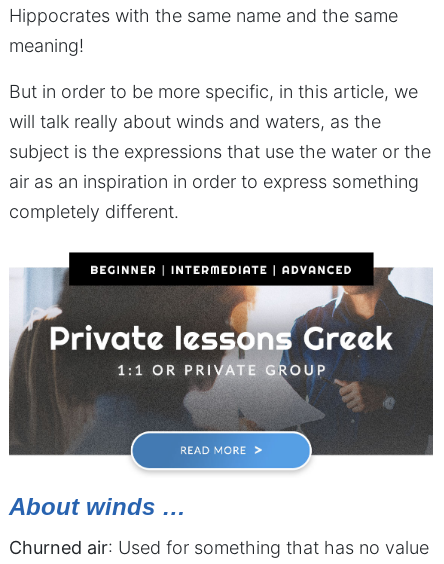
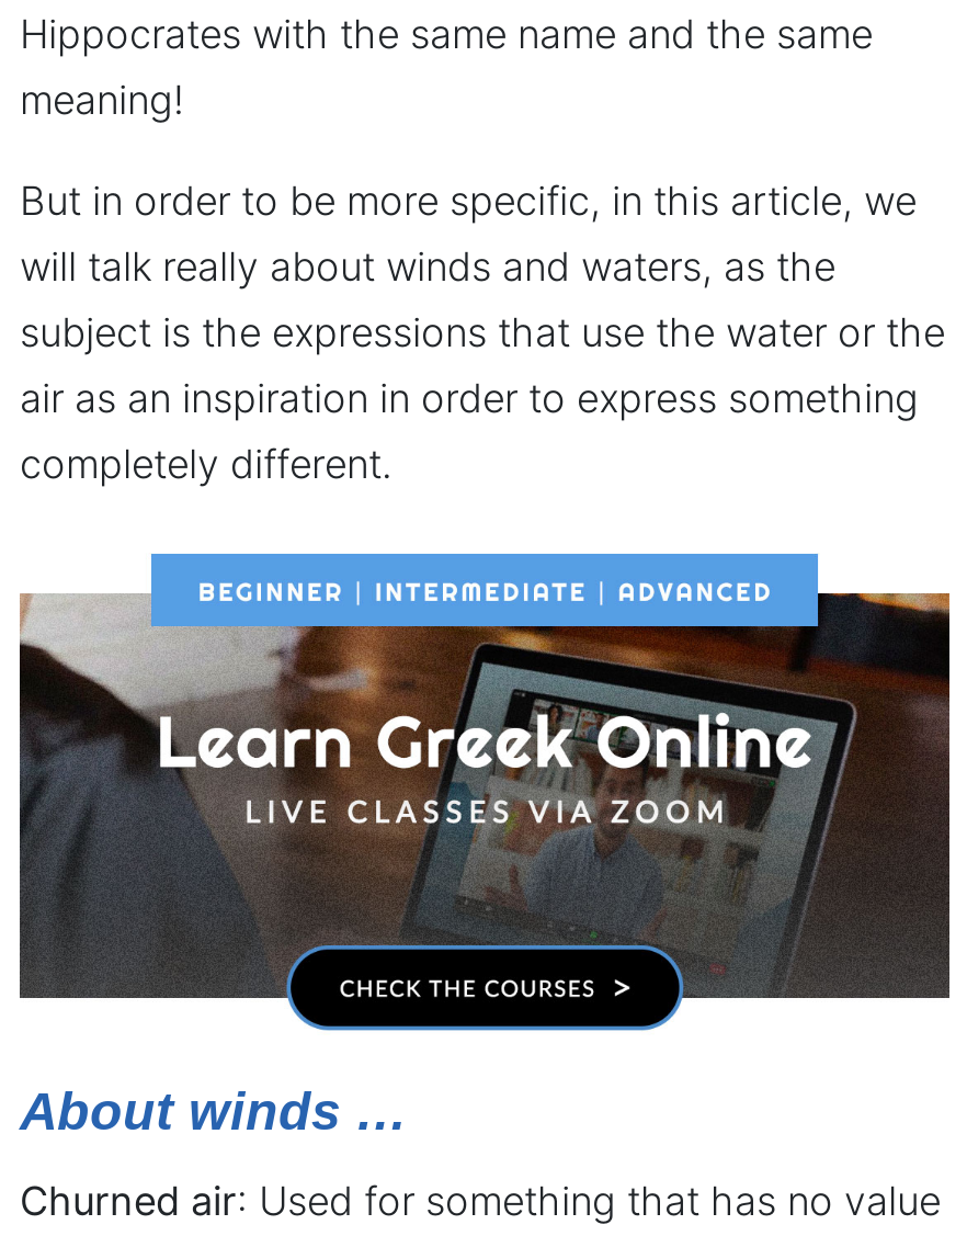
[9,251,433,469] [image] -> [18,553,952,1031] [image]

